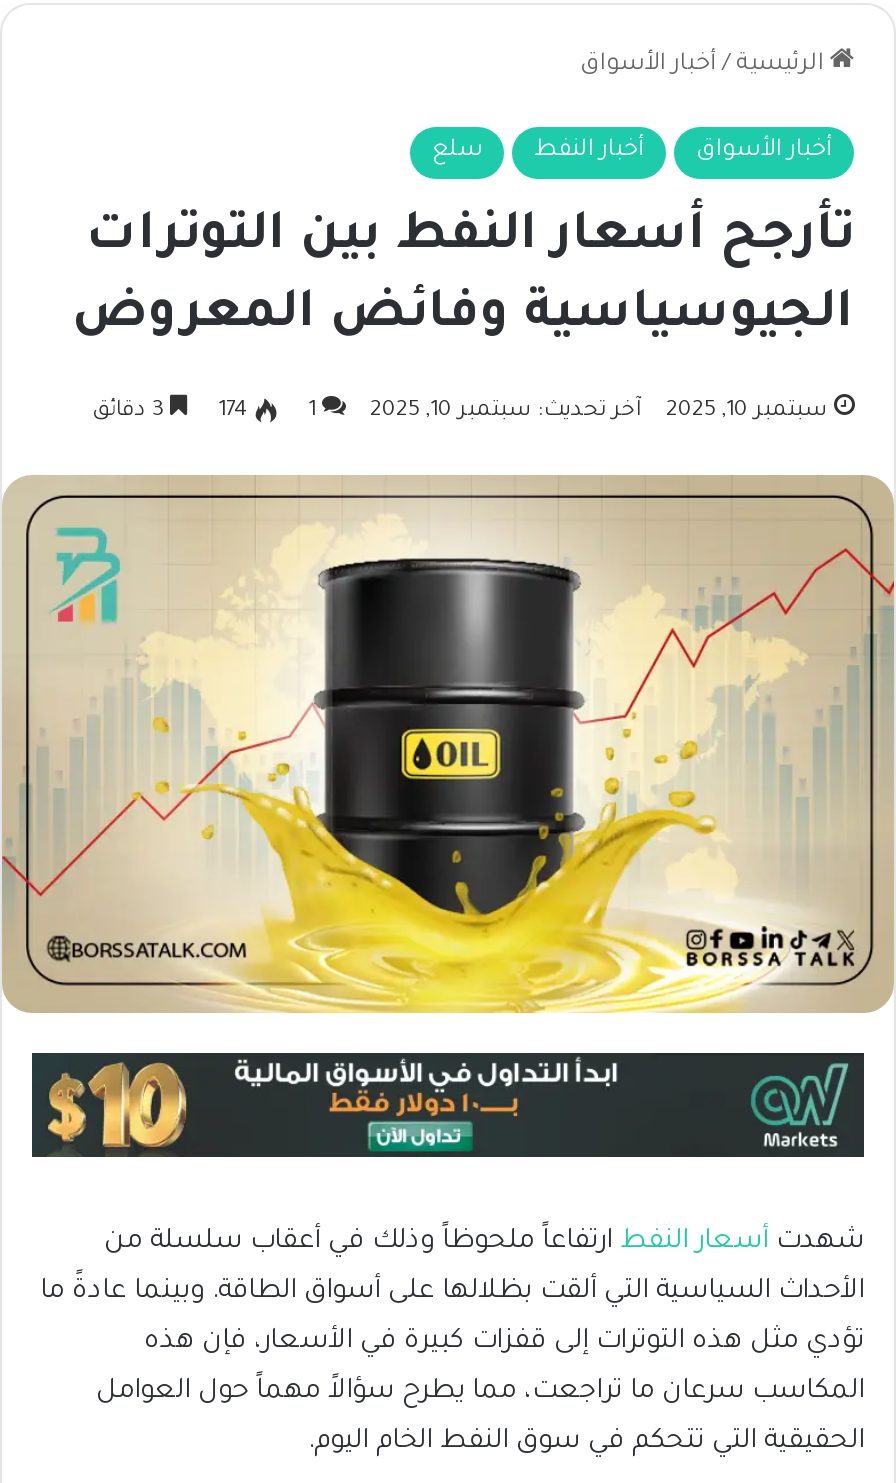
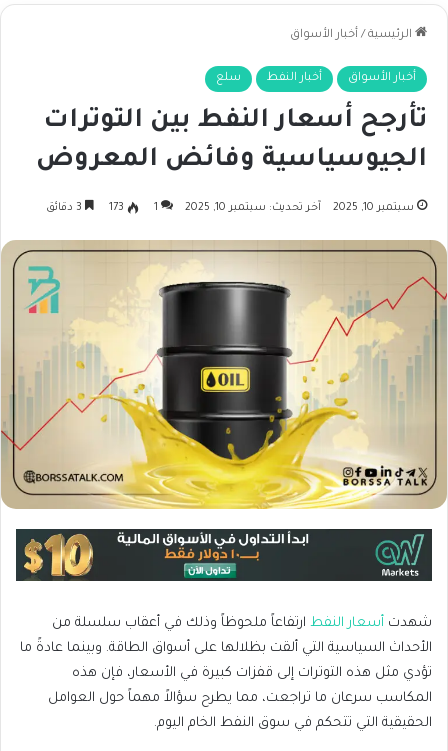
[218,399,248,423] 174 -> [109,202,124,214] 173

